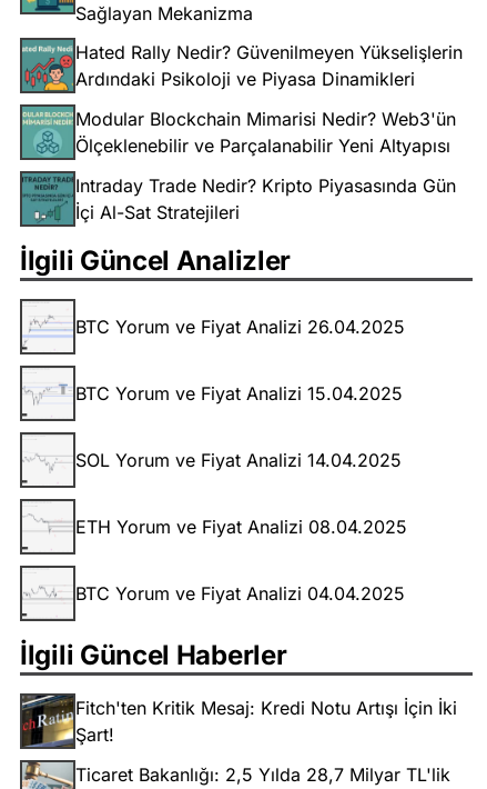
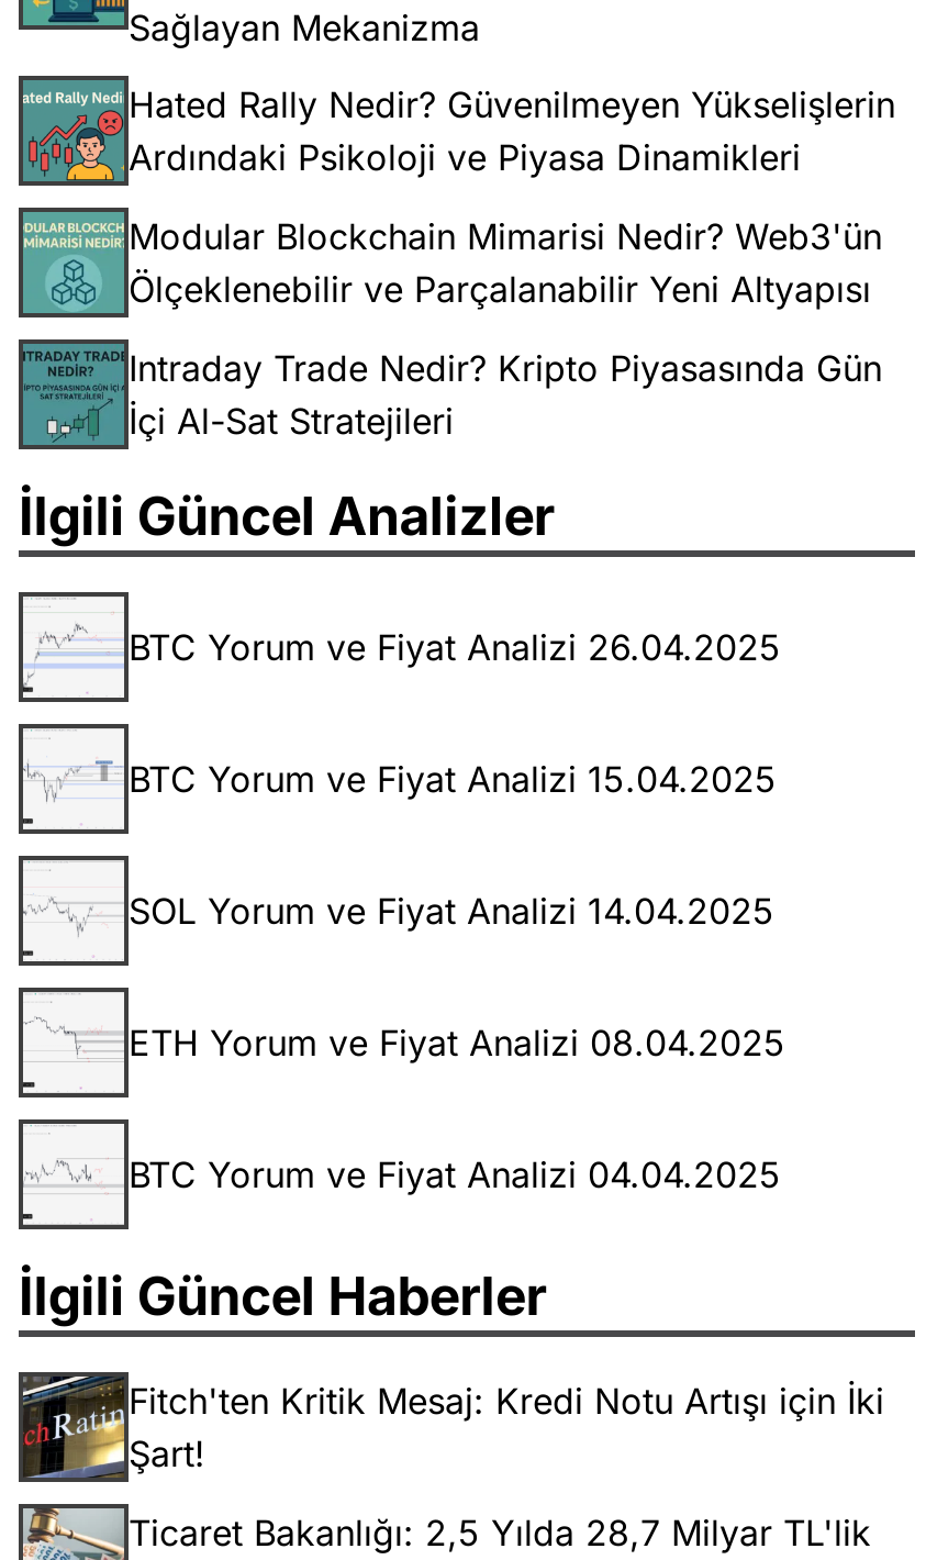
[75,697,457,719] Fitch'ten Kritik Mesaj: Kredi Notu Artışı İçin İki -> [129,1379,884,1422] Fitch'ten Kritik Mesaj: Kredi Notu Artışı için İki

